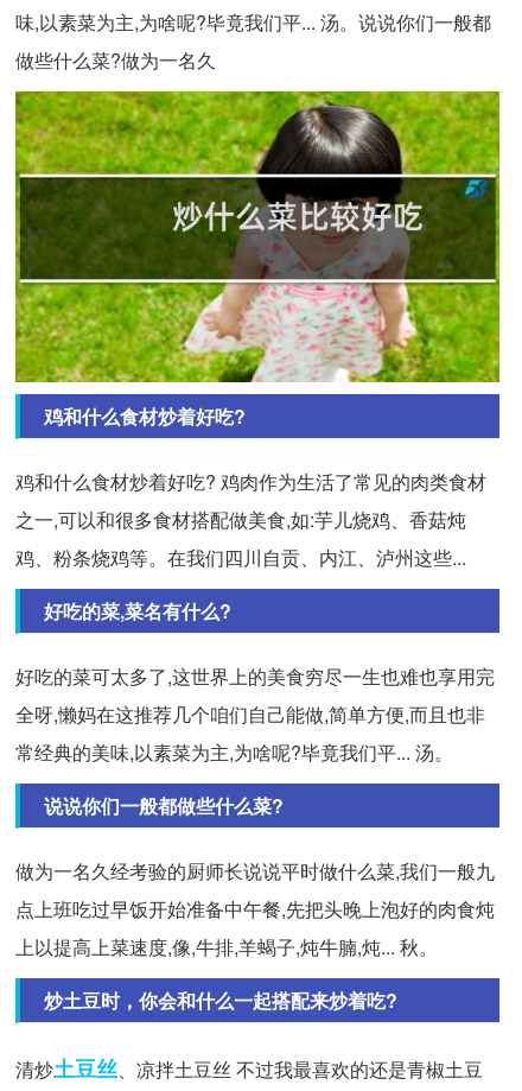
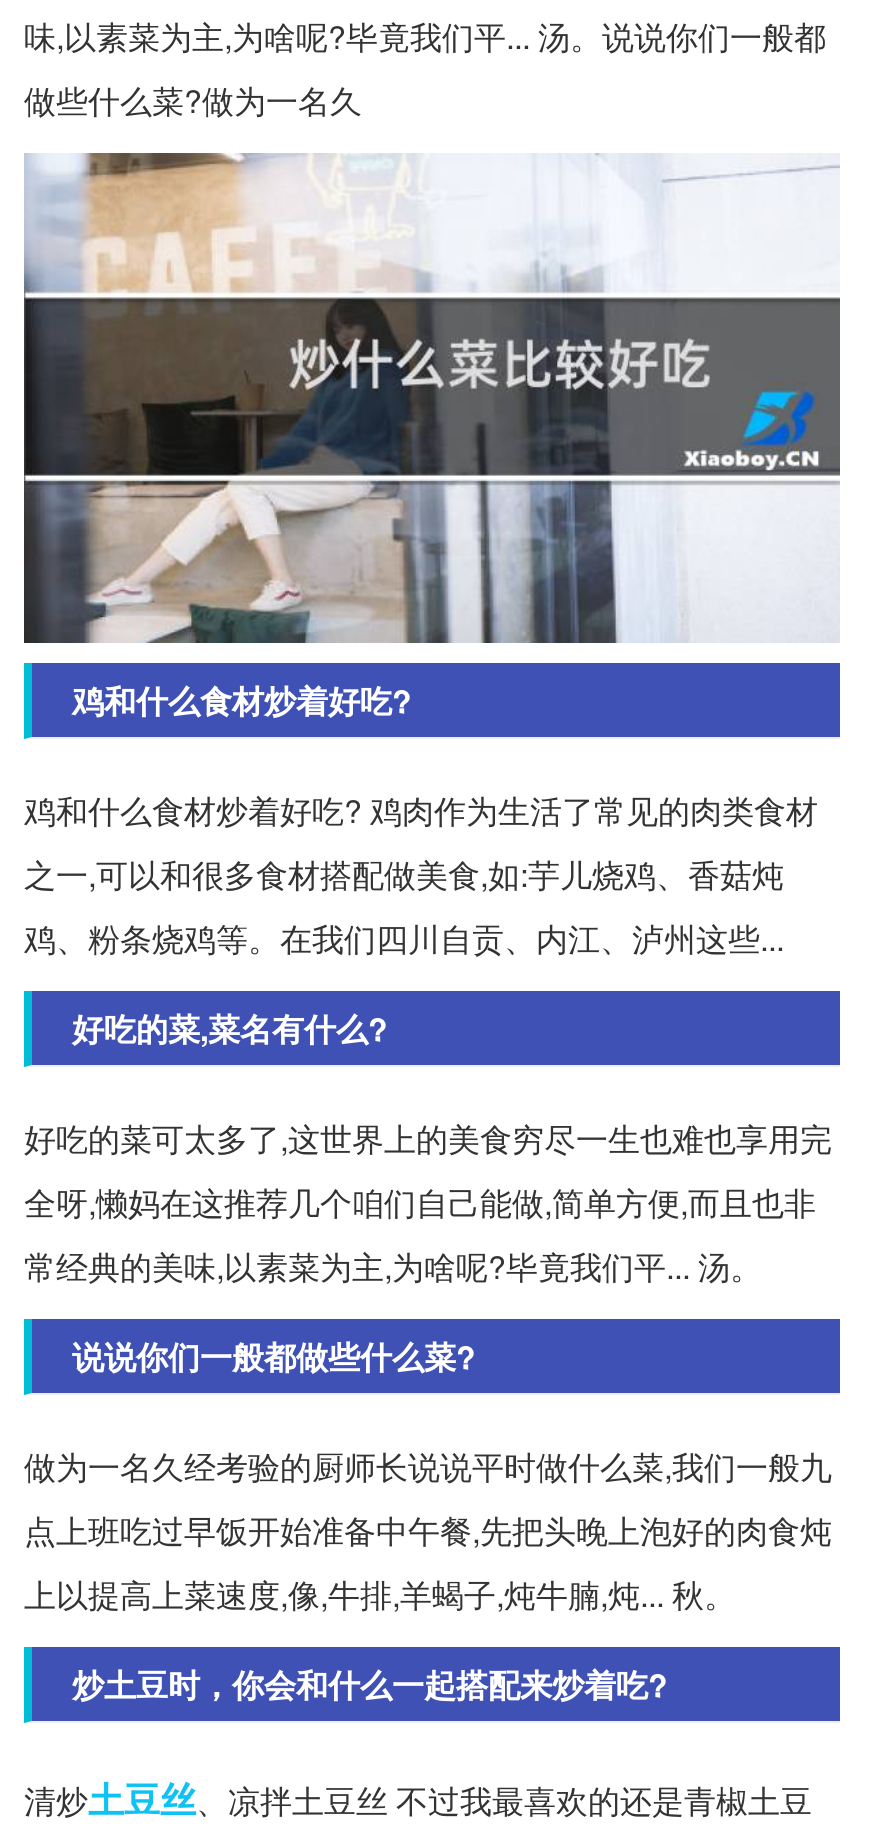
[14,90,501,383] [image] -> [22,151,842,645] [image]

